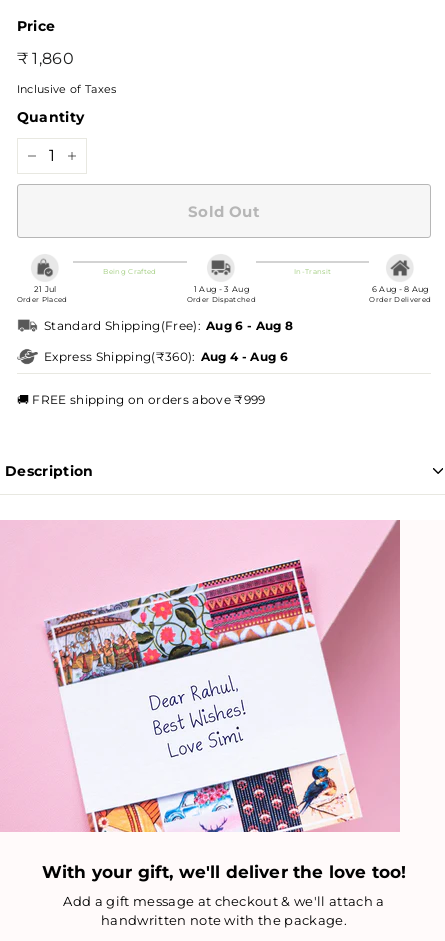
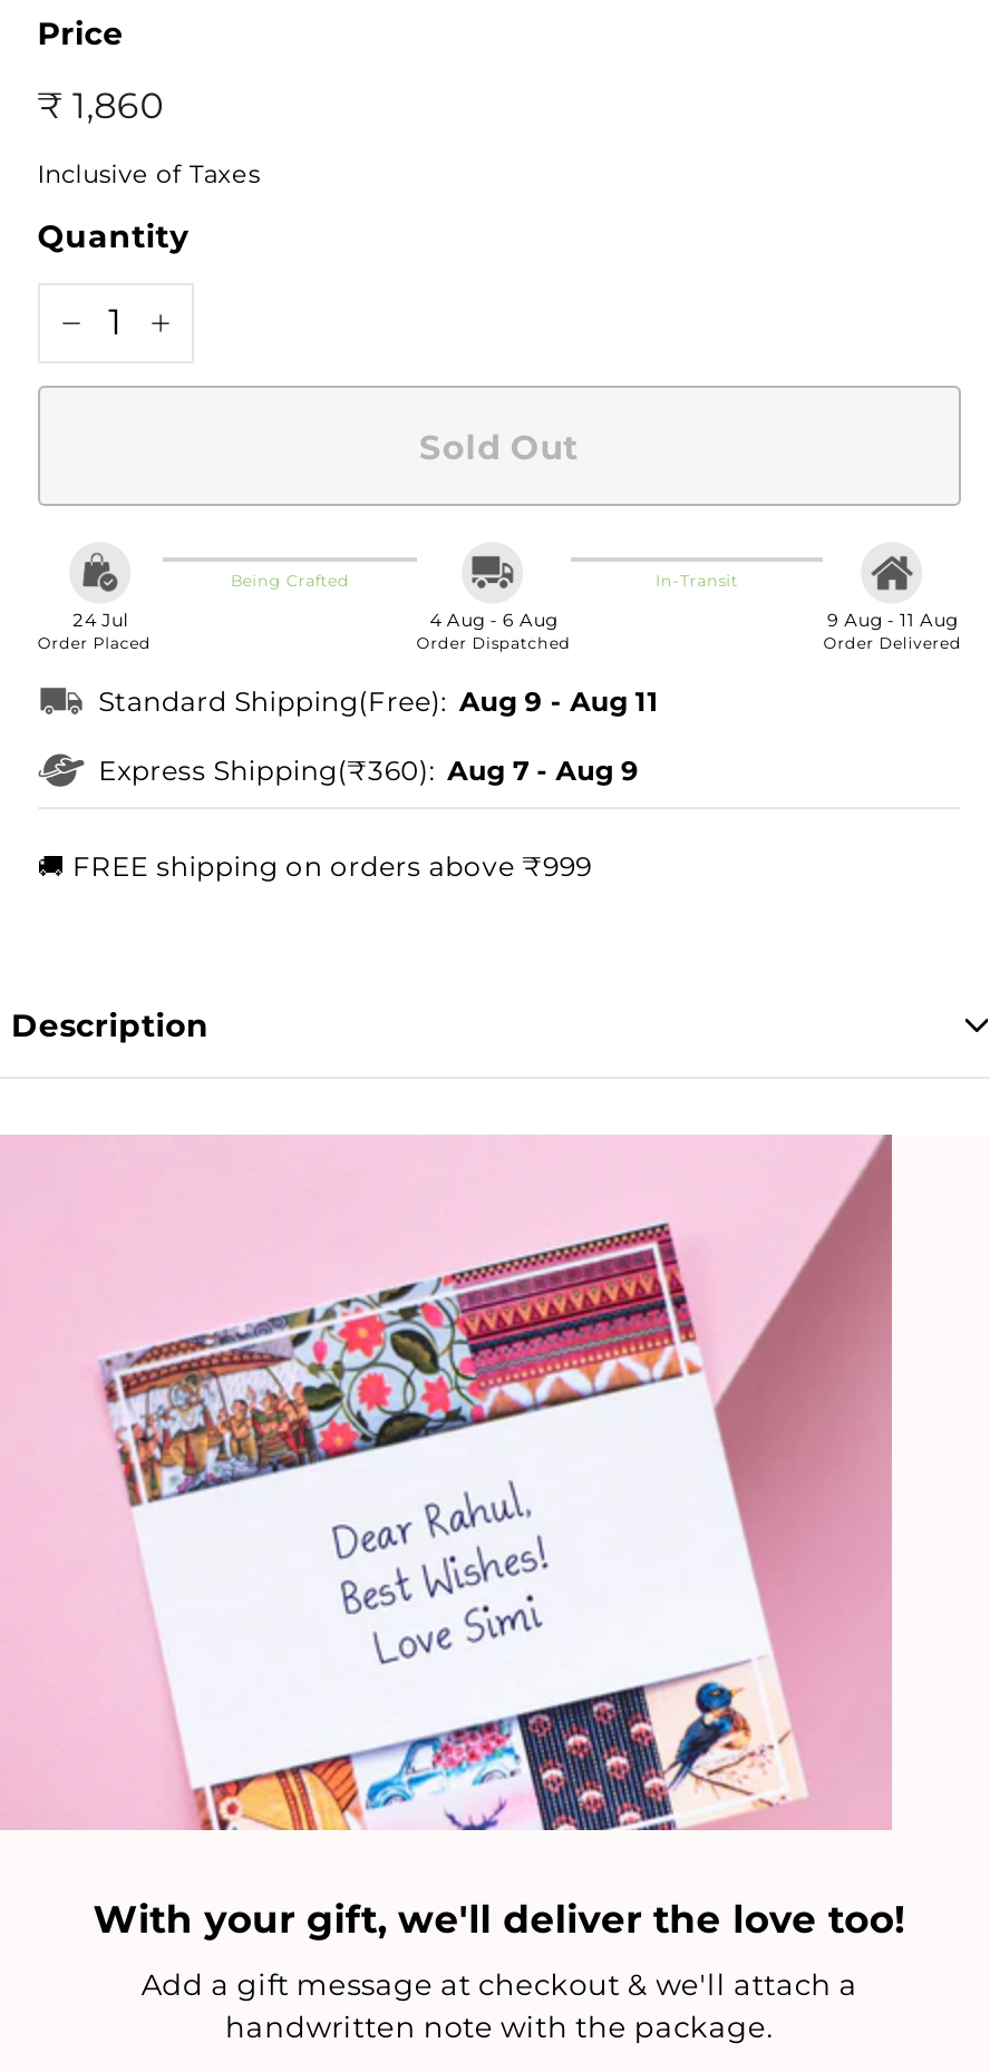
[34,284,57,294] 21 Jul -> [73,610,128,632] 24 Jul
[194,284,249,294] 1 Aug - 3 Aug -> [430,610,557,632] 4 Aug - 6 Aug
[372,284,429,294] 6 Aug - 8 Aug -> [827,610,958,632] 9 Aug - 11 Aug
[37,318,293,333] Standard Shipping(Free): Aug 6 - Aug 8 -> [84,684,659,717] Standard Shipping(Free): Aug 9 - Aug 11
[37,348,288,363] Express Shipping(₹360): Aug 4 - Aug 6 -> [84,752,640,786] Express Shipping(₹360): Aug 7 - Aug 9

